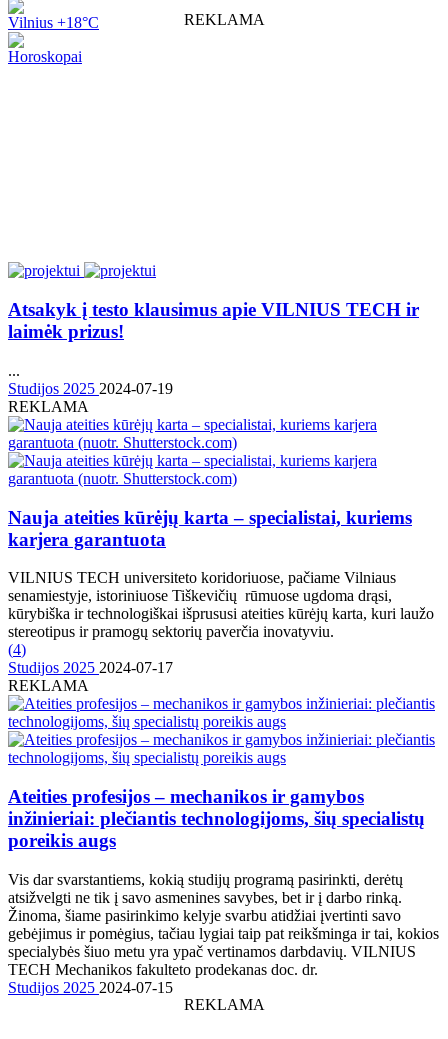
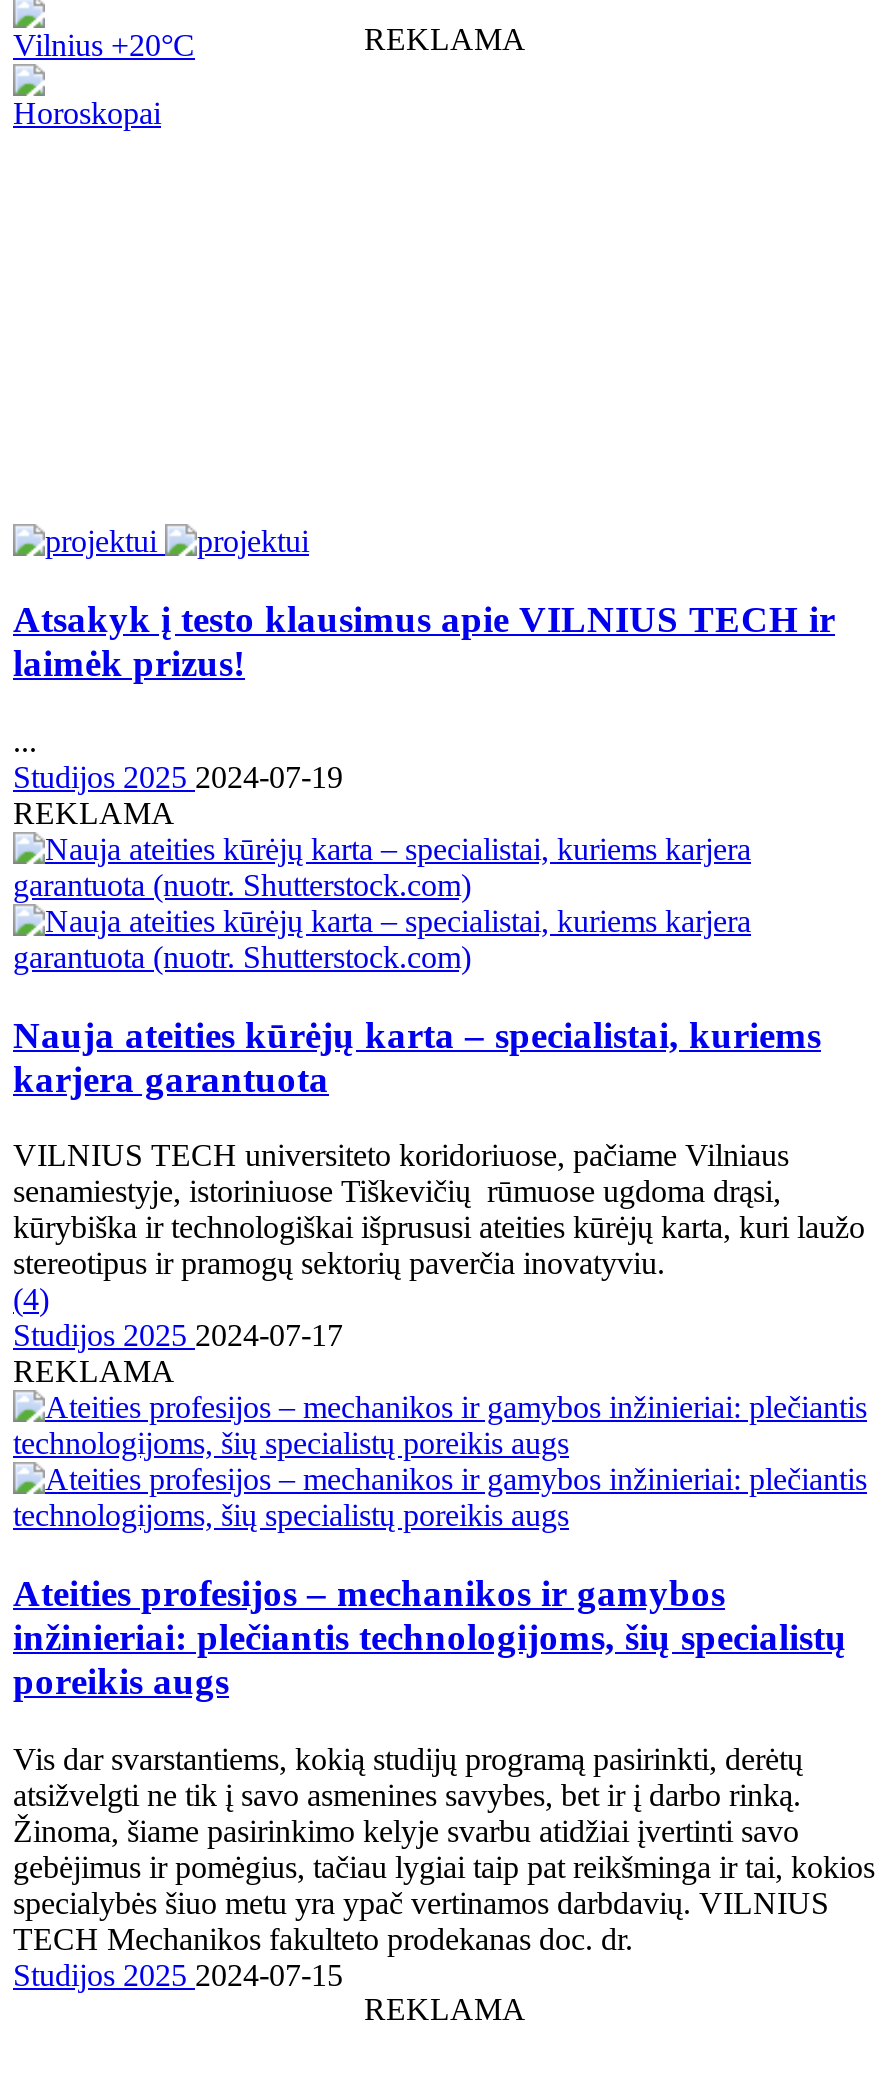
[8,14,99,31] Vilnius +18°C -> [13,28,195,62] Vilnius +20°C

